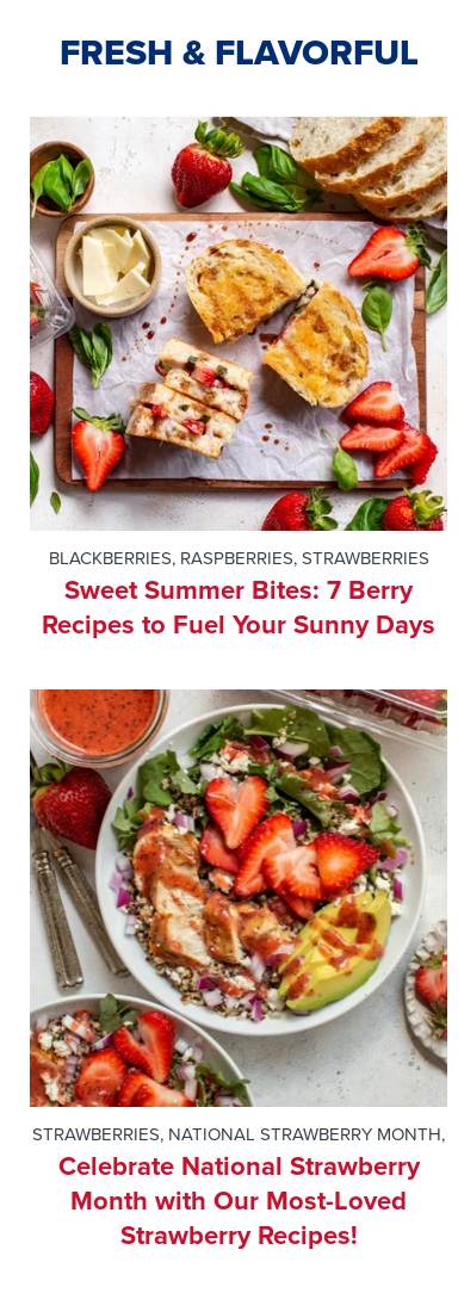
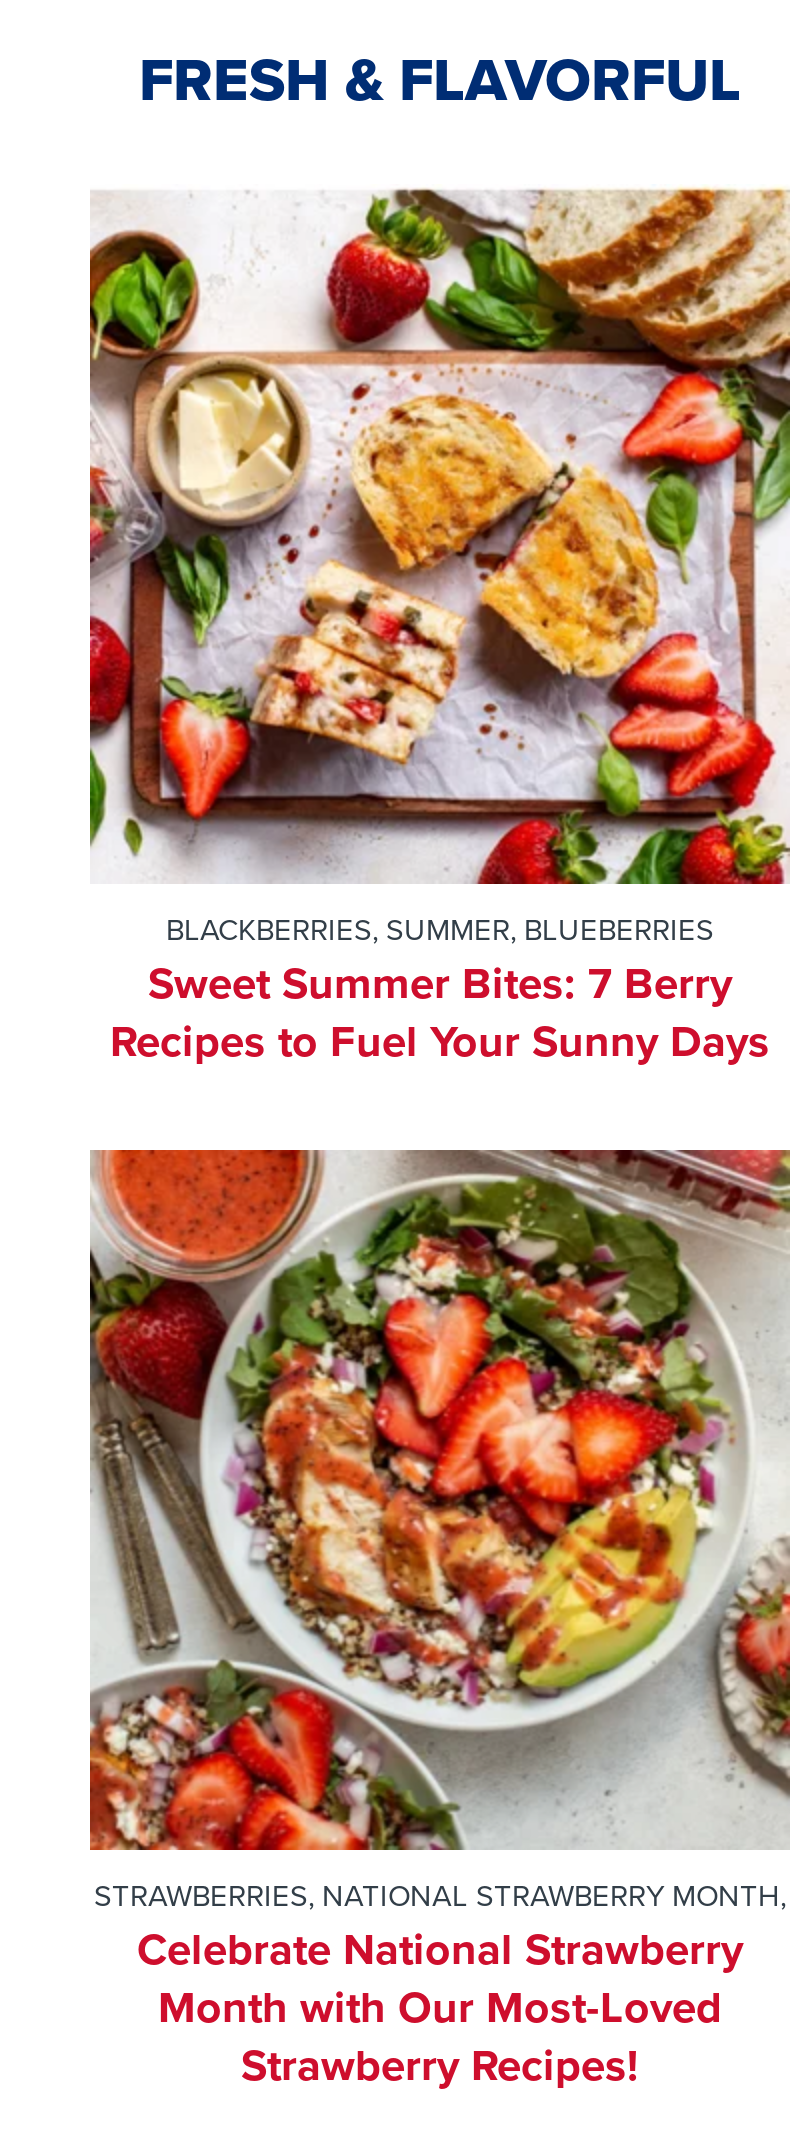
[48,545,429,570] BLACKBERRIES, RASPBERRIES, STRAWBERRIES -> [166,907,714,951] BLACKBERRIES, SUMMER, BLUEBERRIES

